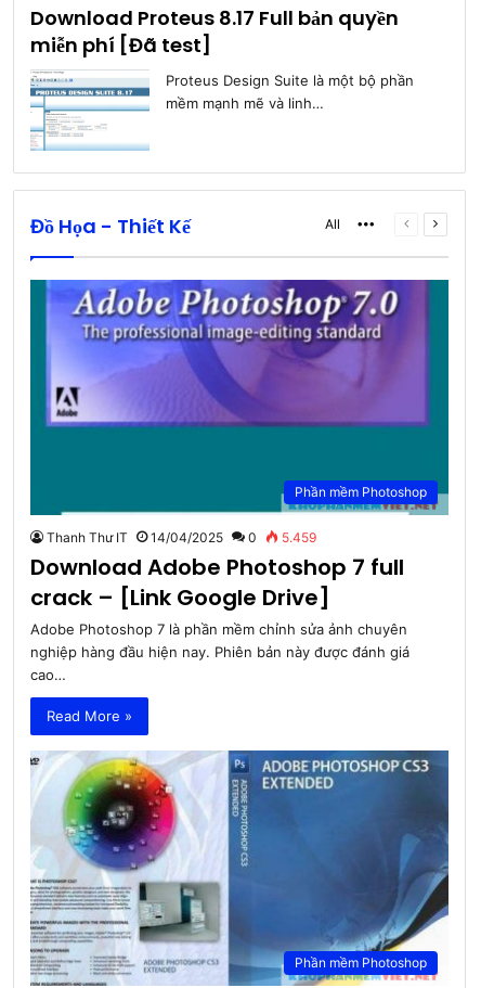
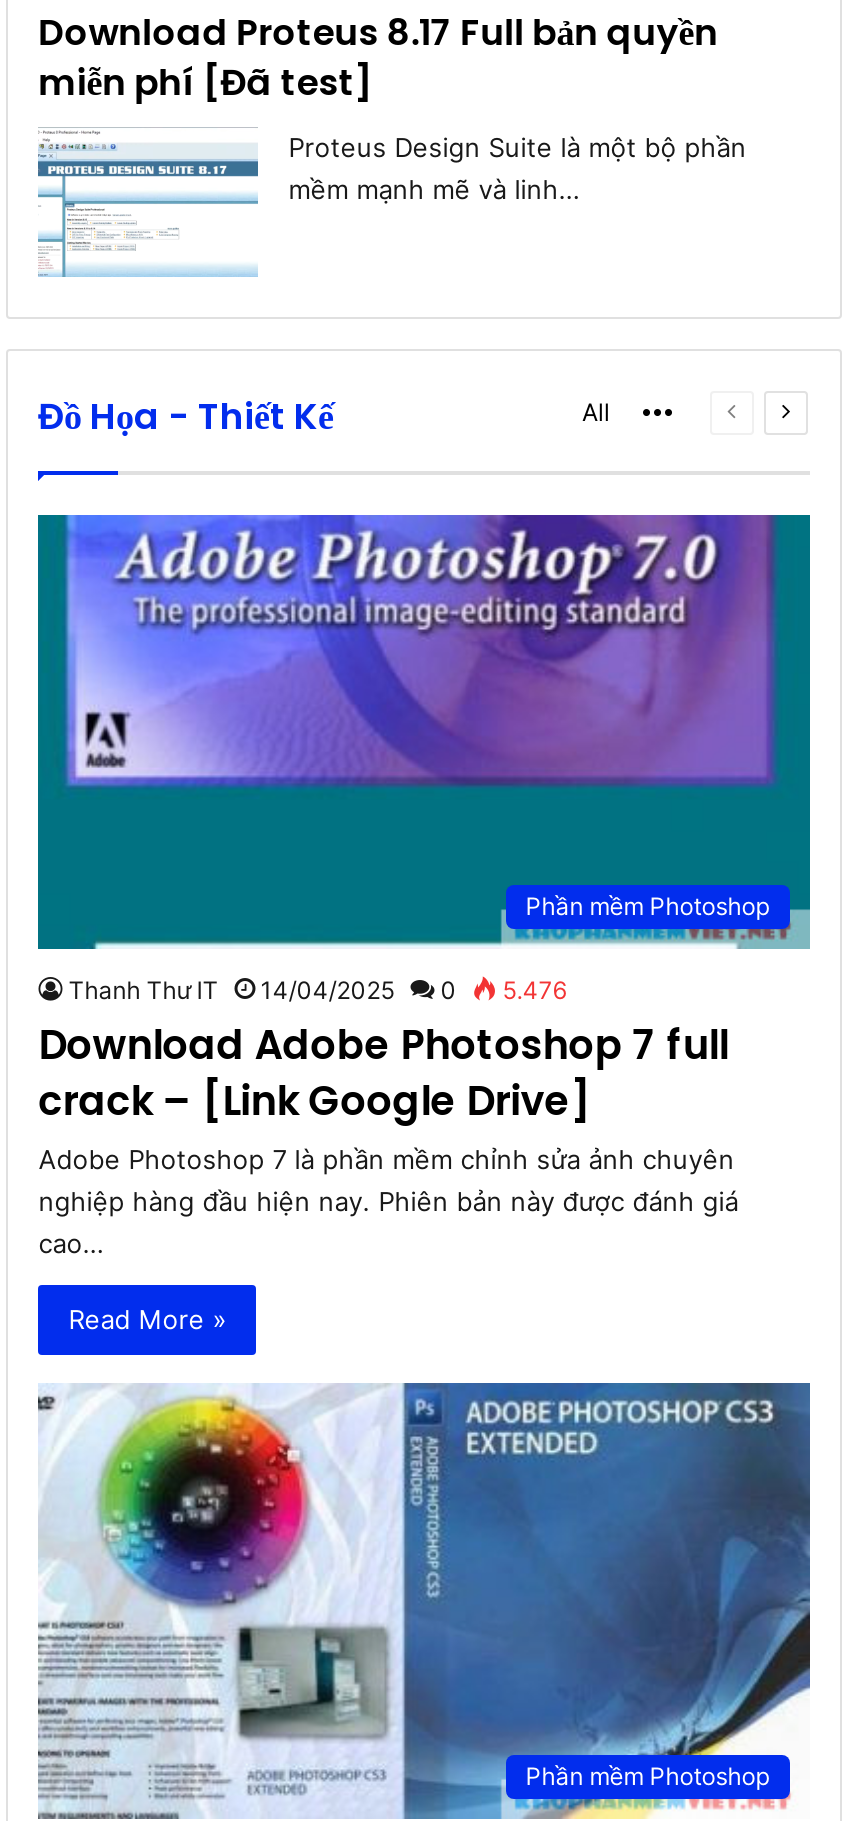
[47,529,317,546] Thanh Thư IT 14/04/2025 0 5.459 -> [69,976,567,1006] Thanh Thư IT 14/04/2025 0 5.476

